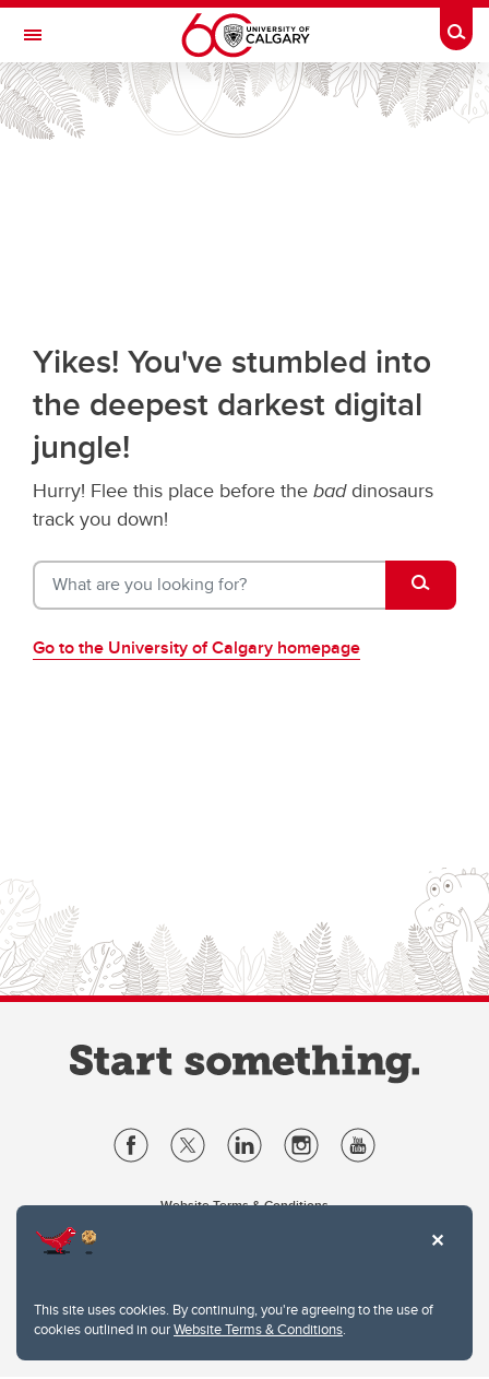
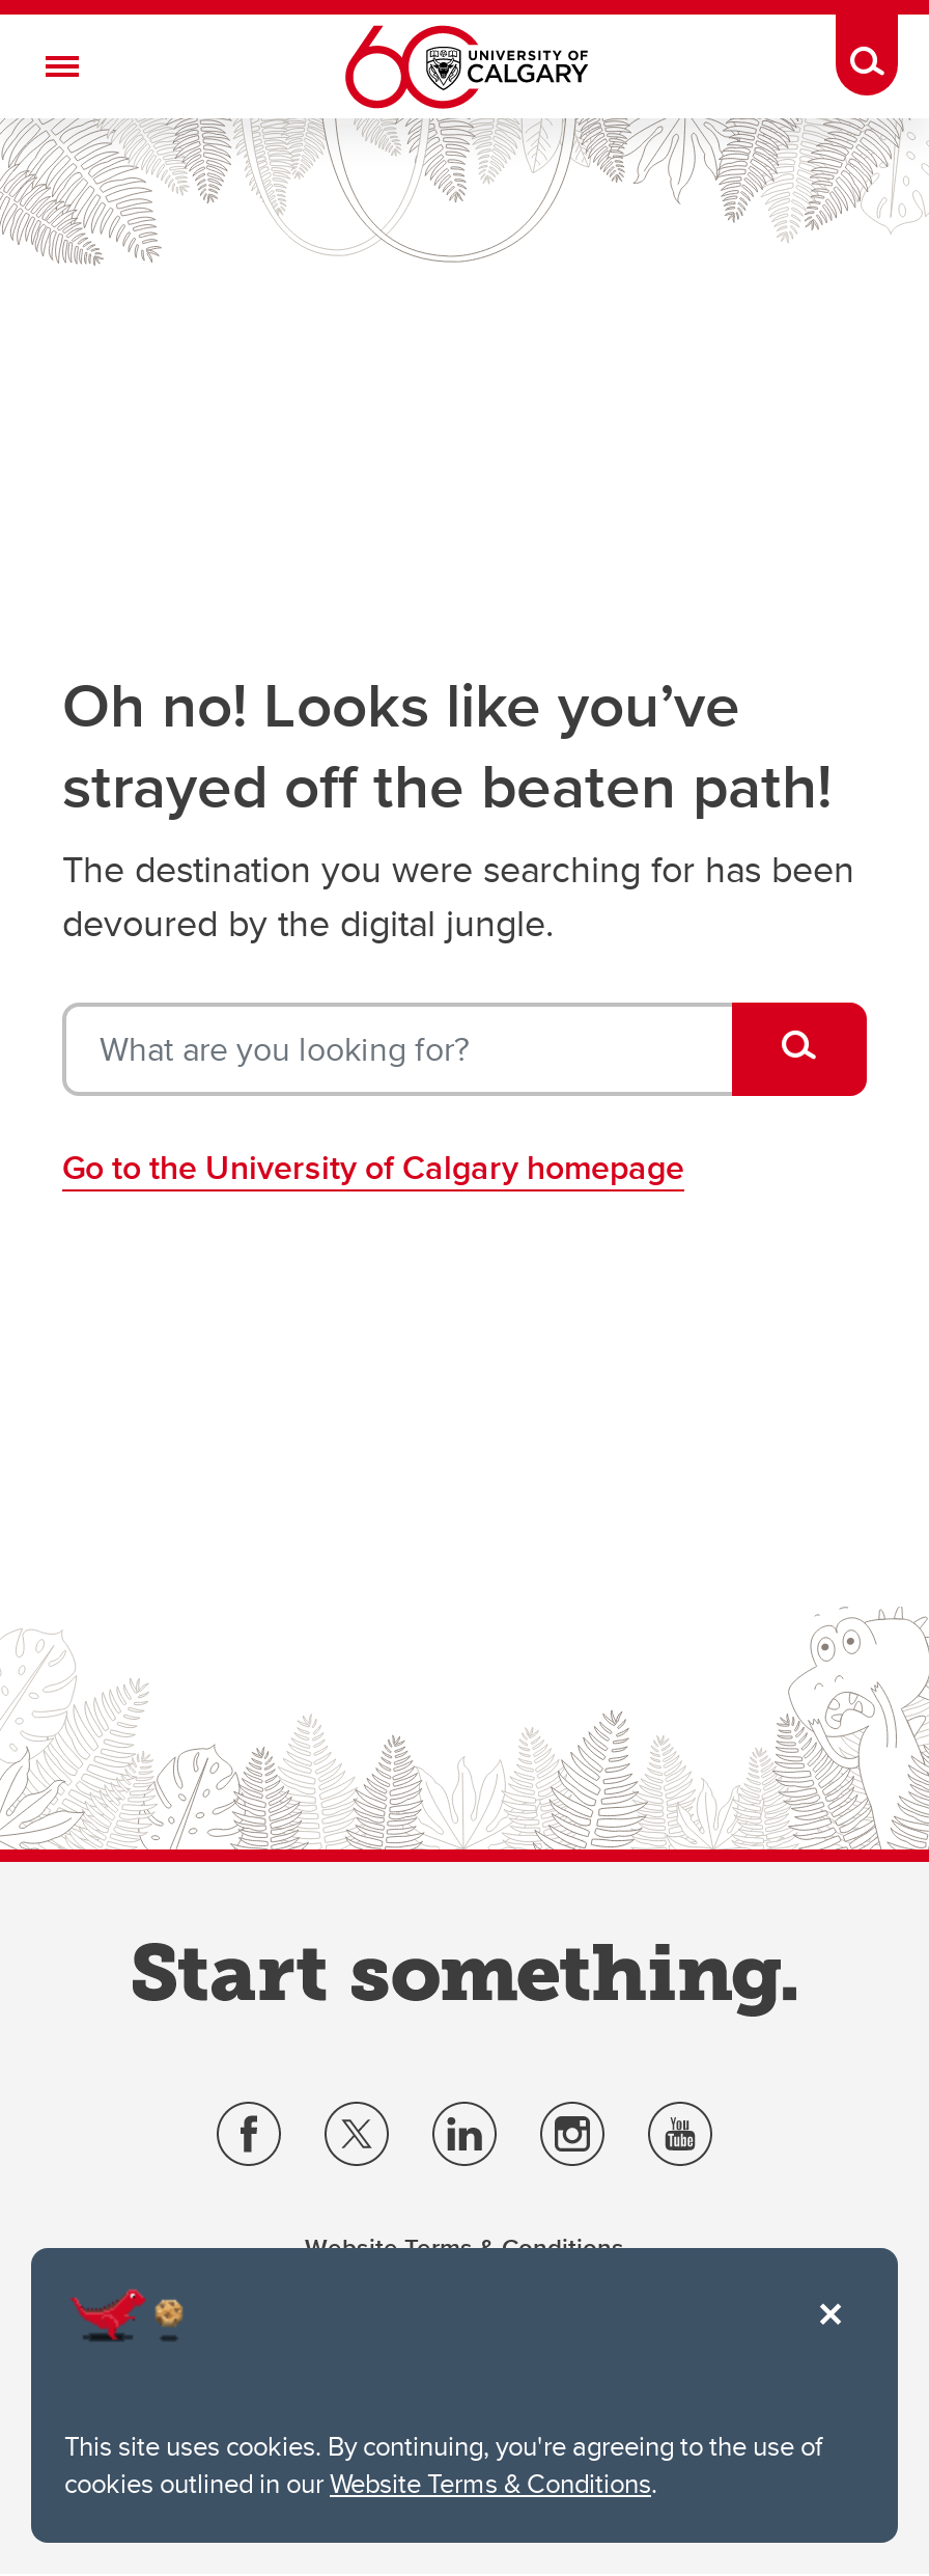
[33,337,433,532] Yikes! You've stumbled into | the deepest darkest digital | jungle! | Hurry! Flee this place before the bad dinosaurs | track you down! -> [62,661,854,949] Oh no! Looks like you’ve | strayed off the beaten path! | The destination you were searching for has been | devoured by the digital jungle.

